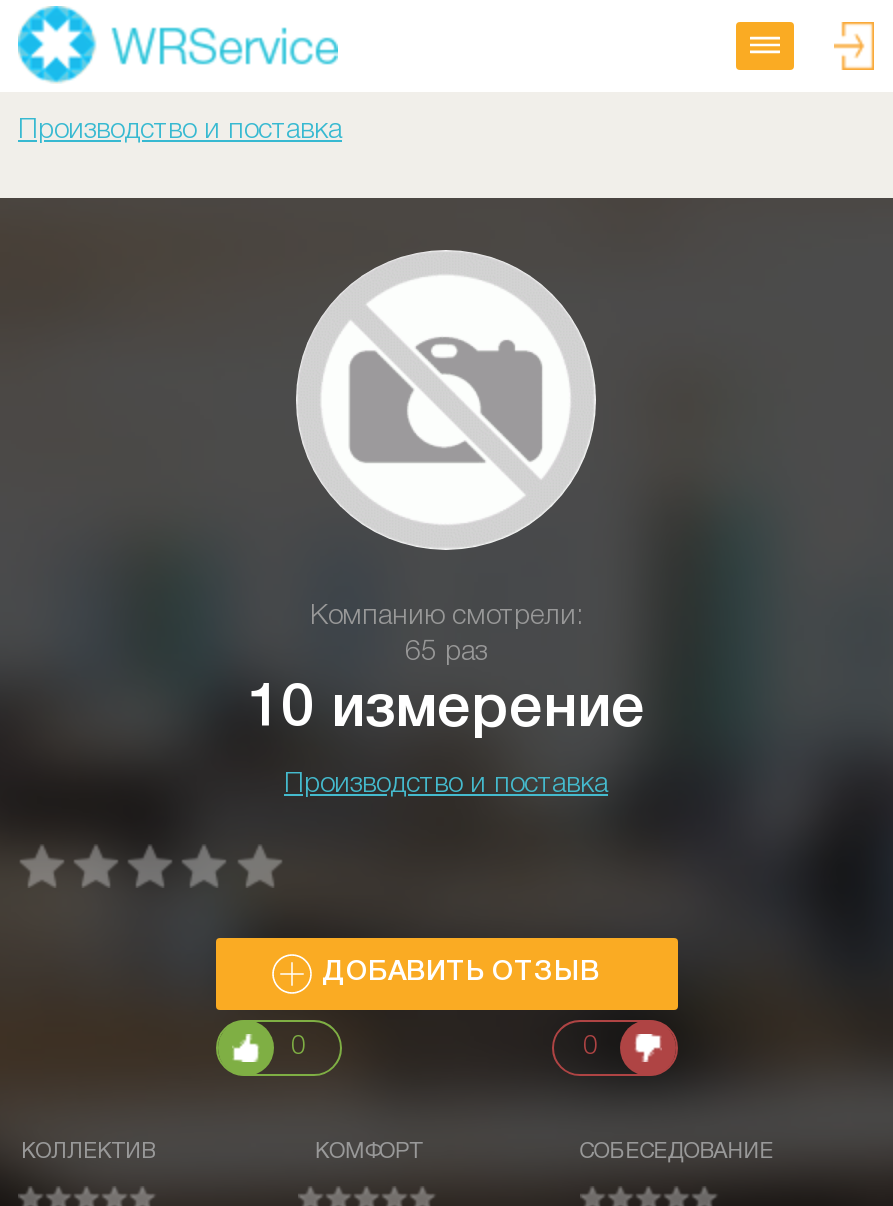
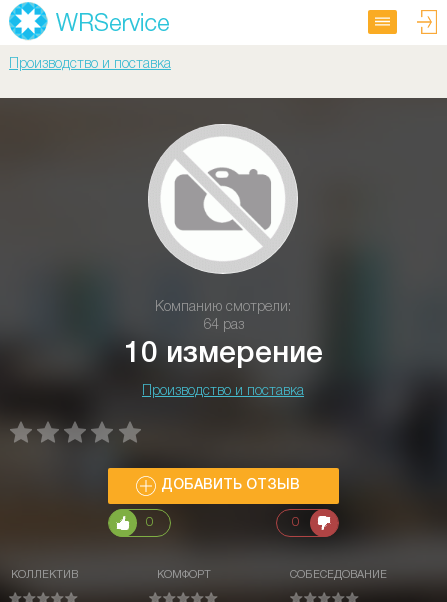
[405,640,487,666] 65 раз -> [202,319,243,332] 64 раз

